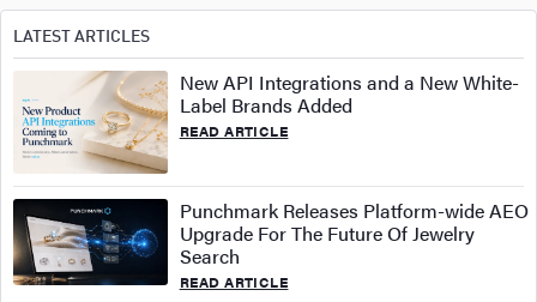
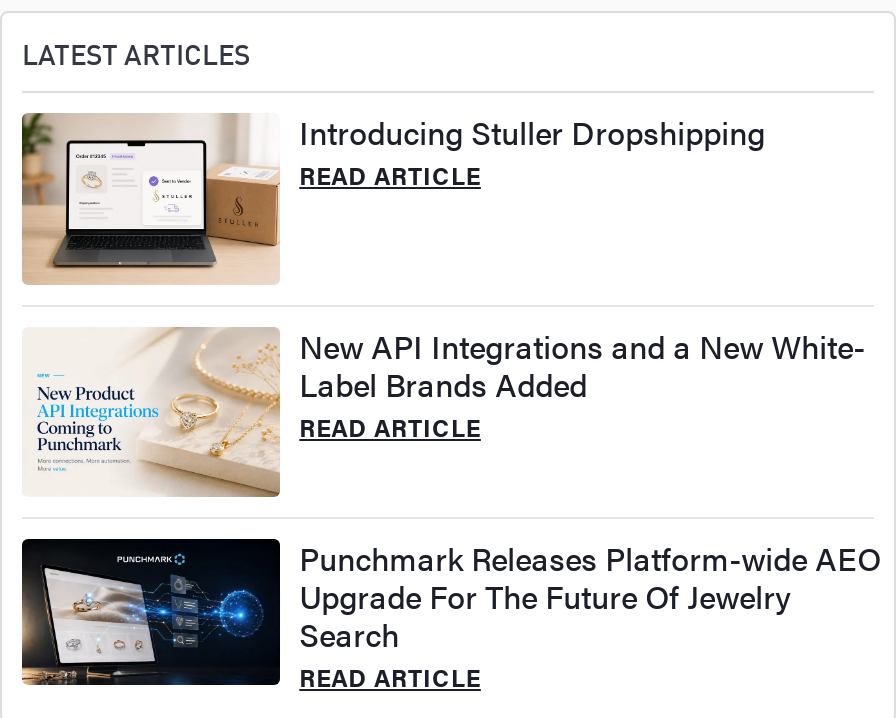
none -> [20,109,765,285] [image] | Introducing Stuller Dropshipping | READ ARTICLE

